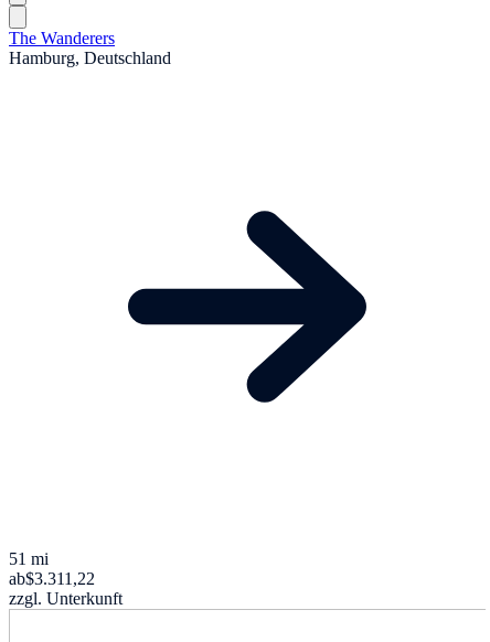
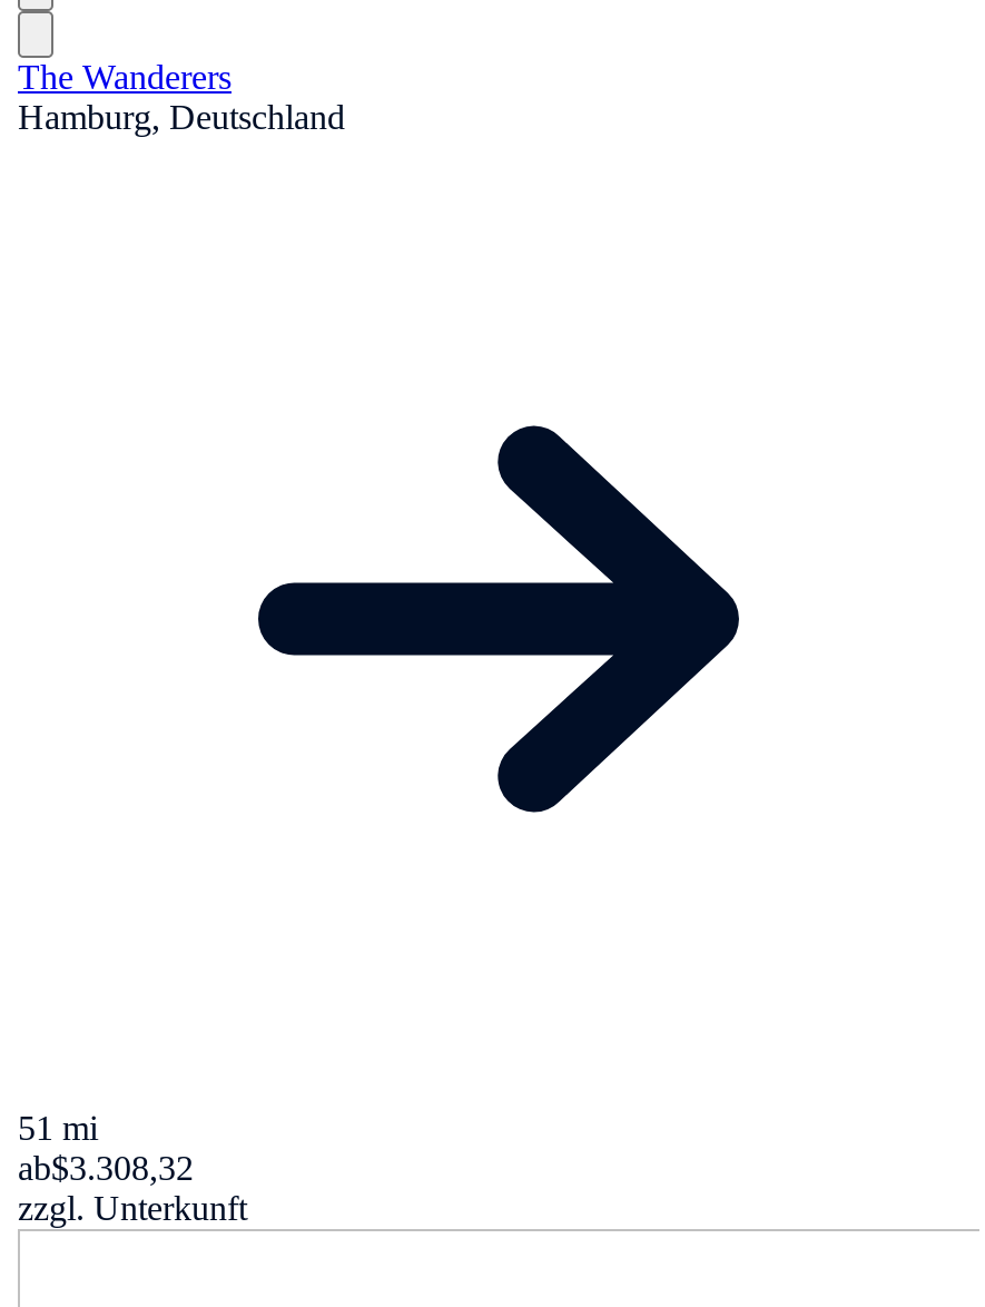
[9,569,95,588] ab$3.311,22 -> [18,1148,194,1186] ab$3.308,32

